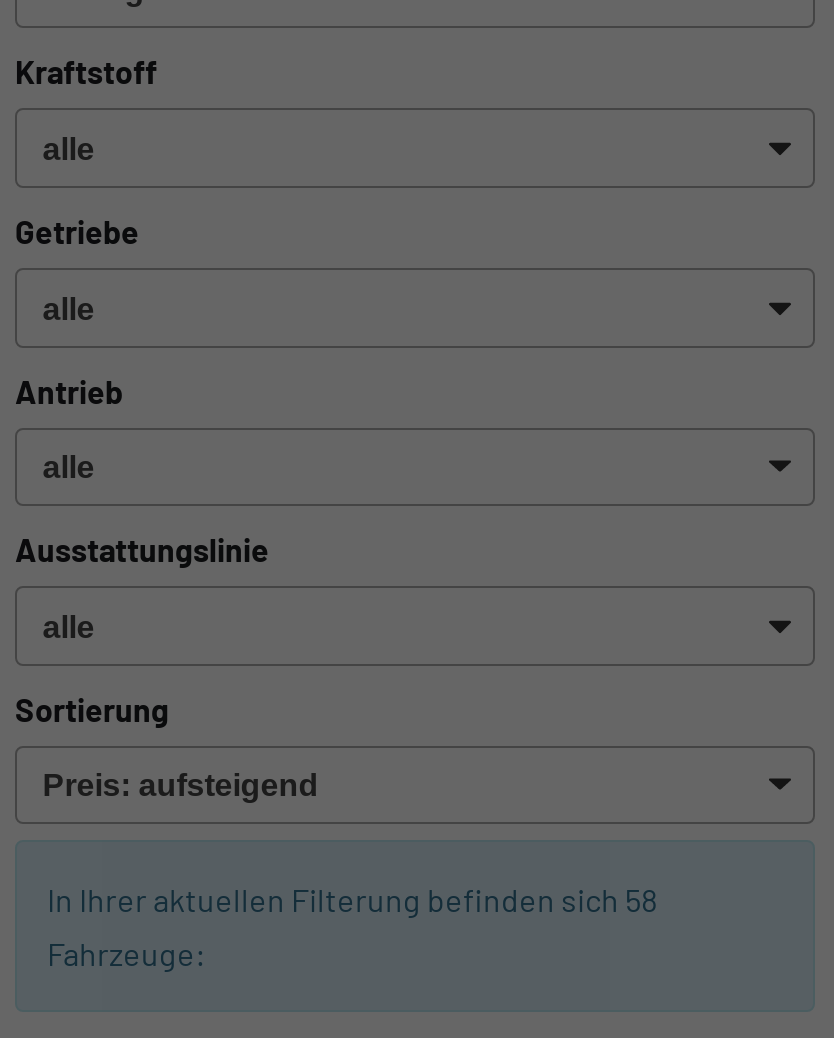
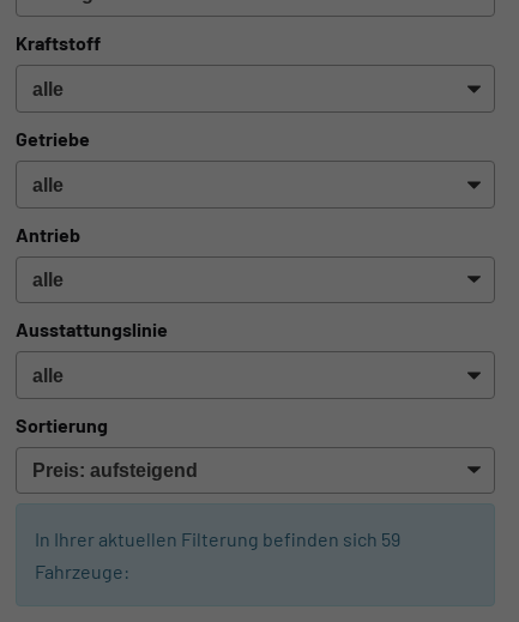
[47,881,657,919] In Ihrer aktuellen Filterung befinden sich 58 -> [35,528,400,550] In Ihrer aktuellen Filterung befinden sich 59

